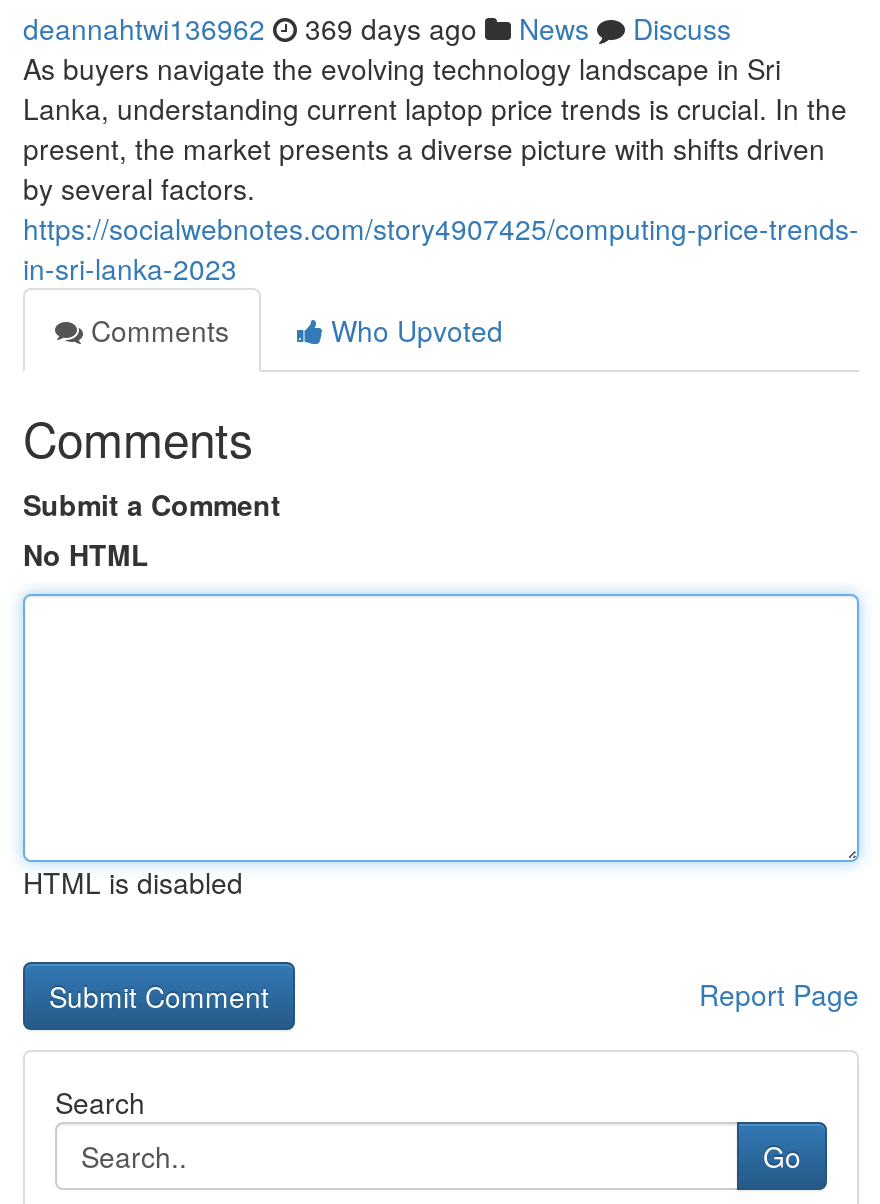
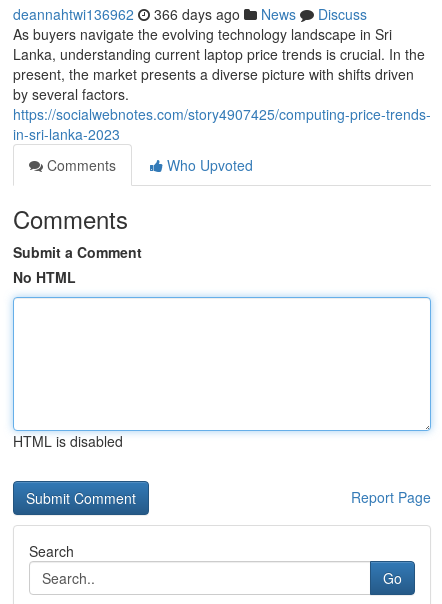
[23,8,731,48] deannahtwi136962 369 days ago News Discuss -> [13,4,367,24] deannahtwi136962 366 days ago News Discuss

